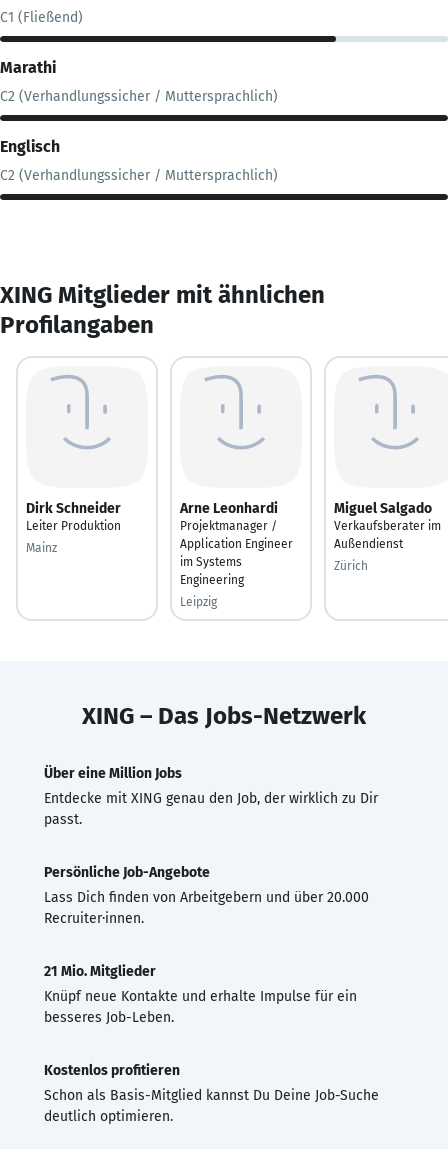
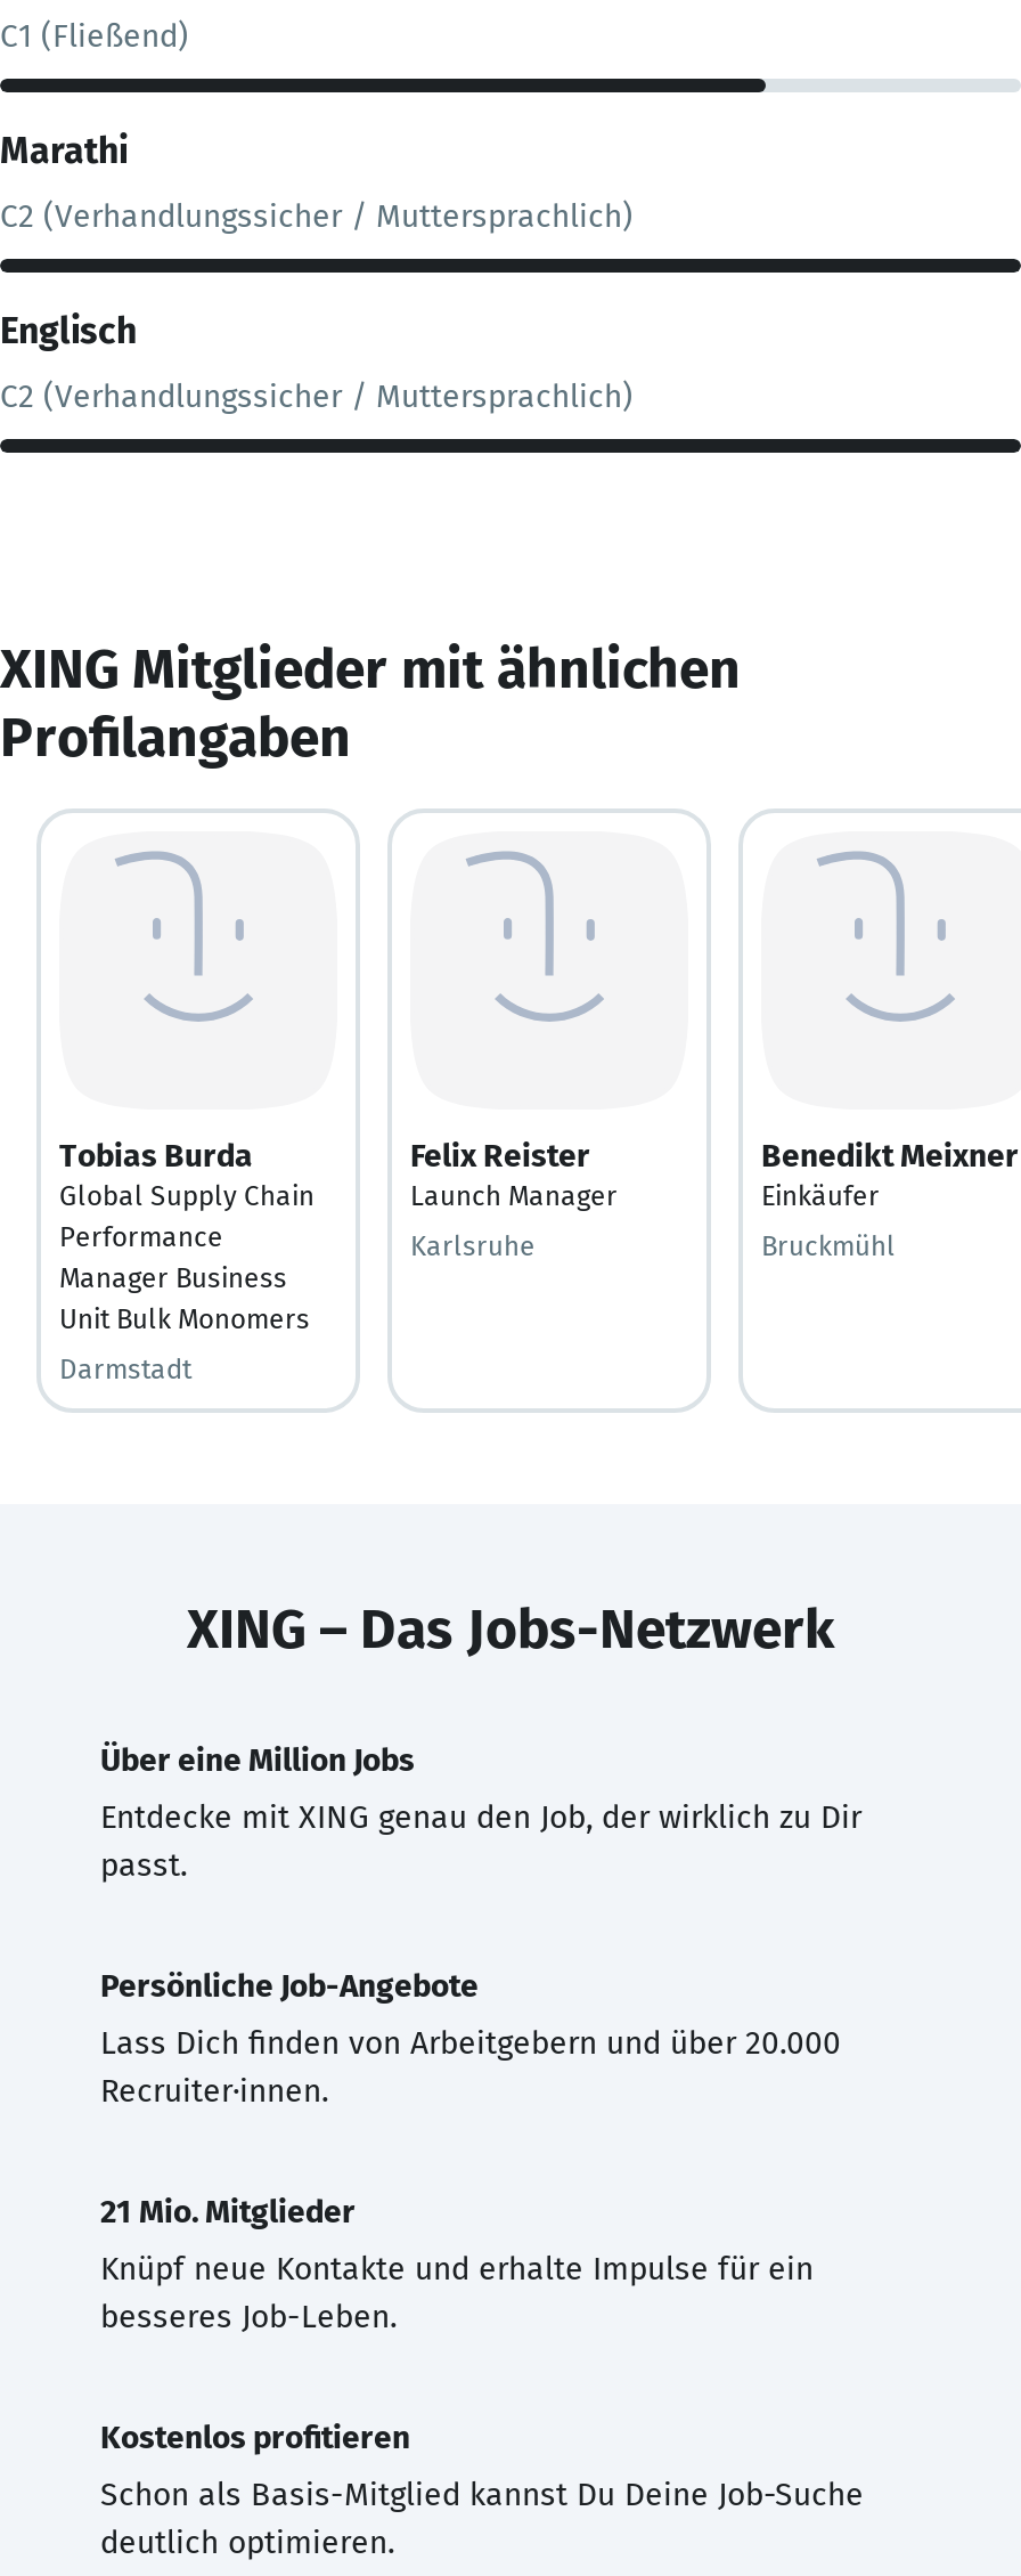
[26,499,121,532] Dirk Schneider | Leiter Produktion -> [59,1136,315,1334] Tobias Burda | Global Supply Chain | Performance | Manager Business | Unit Bulk Monomers
[180,499,293,586] Arne Leonhardi | Projektmanager / | Application Engineer | im Systems | Engineering -> [410,1136,618,1211] Felix Reister | Launch Manager
[334,499,441,550] Miguel Salgado | Verkaufsberater im | Außendienst -> [761,1136,1019,1211] Benedikt Meixner | Einkäufer
[26,540,57,554] Mainz -> [59,1352,191,1384] Darmstadt
[334,558,368,572] Zürich -> [761,1229,896,1261] Bruckmühl
[180,594,217,608] Leipzig -> [410,1229,536,1261] Karlsruhe

